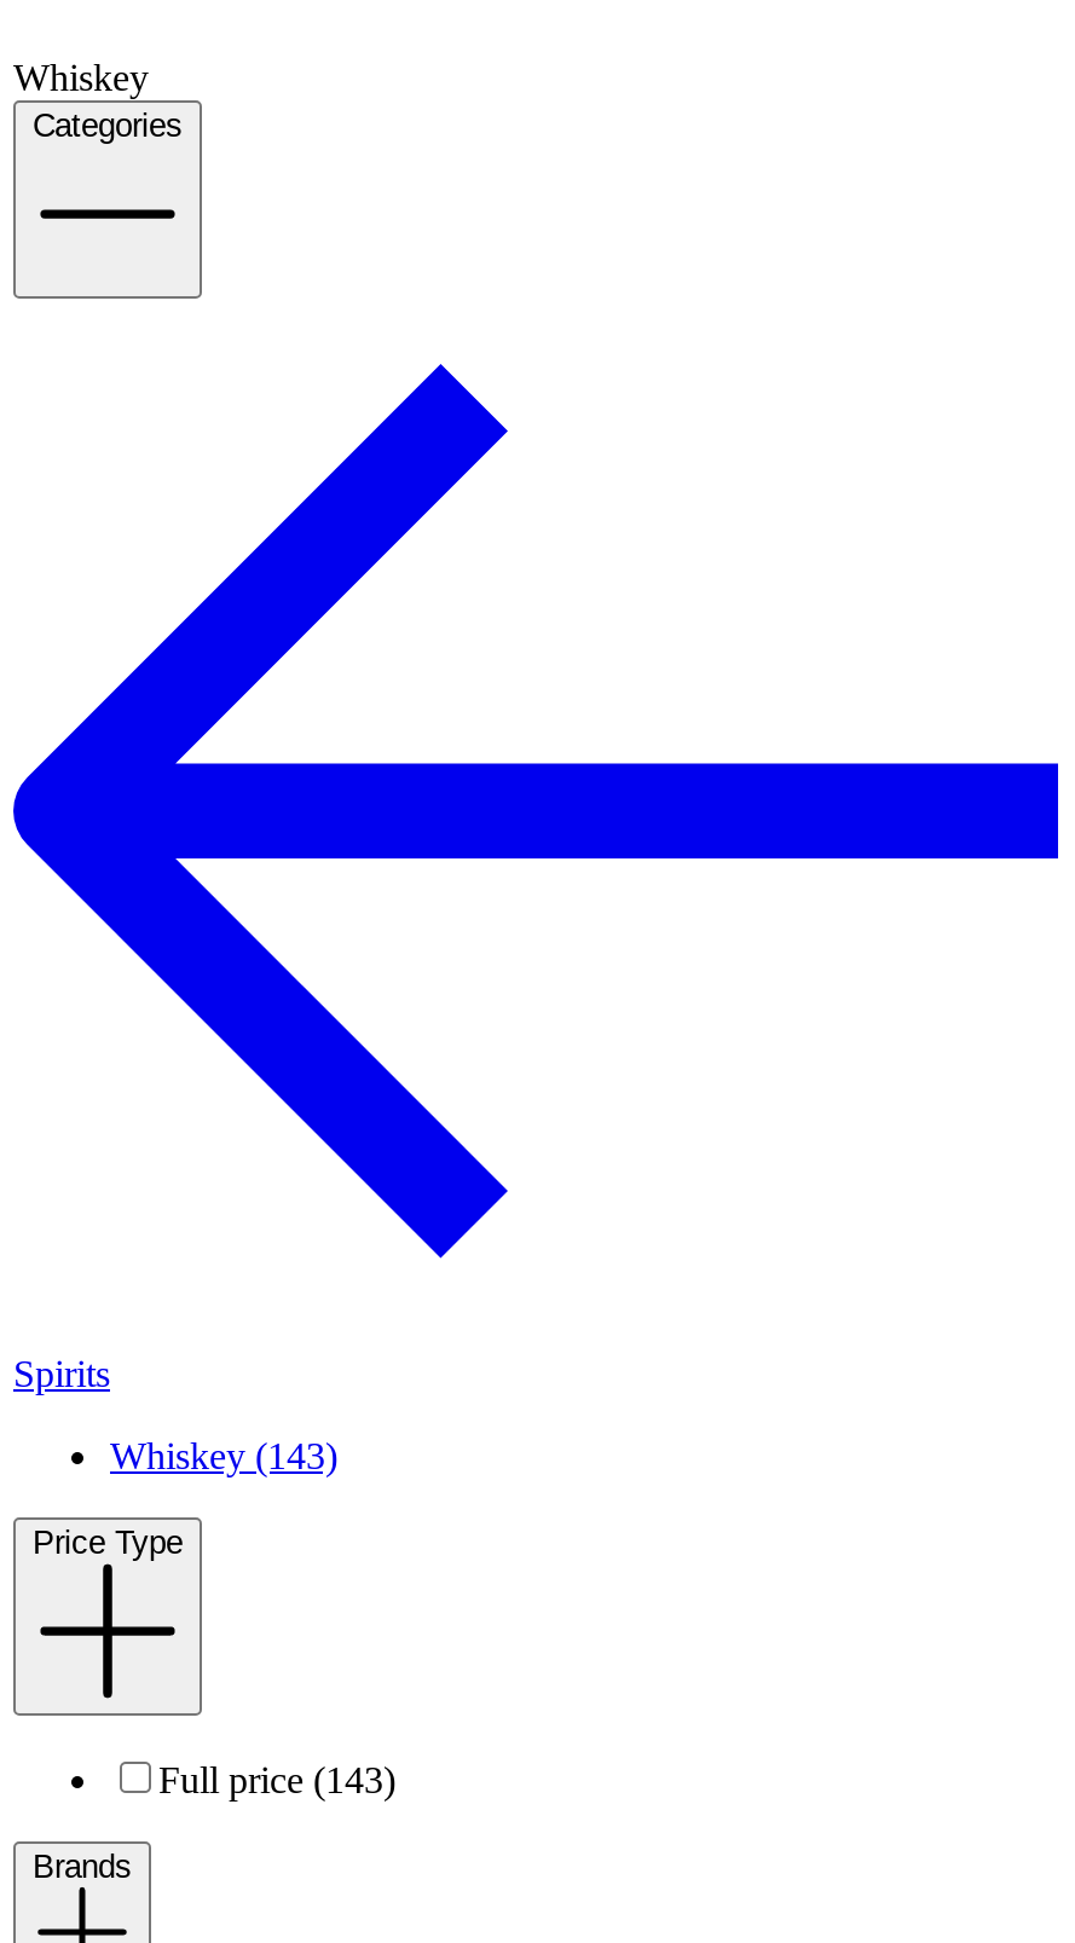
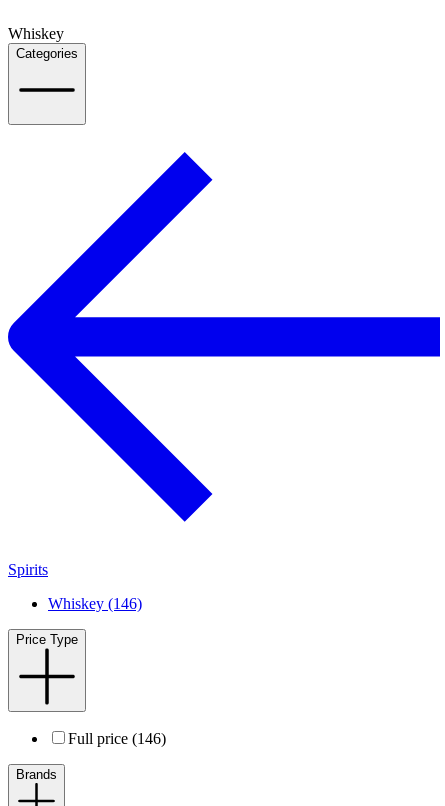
[110,1435,337,1476] Whiskey (143) -> [48,595,142,612] Whiskey (146)
[158,1760,395,1801] Full price (143) -> [68,730,166,747] Full price (146)

